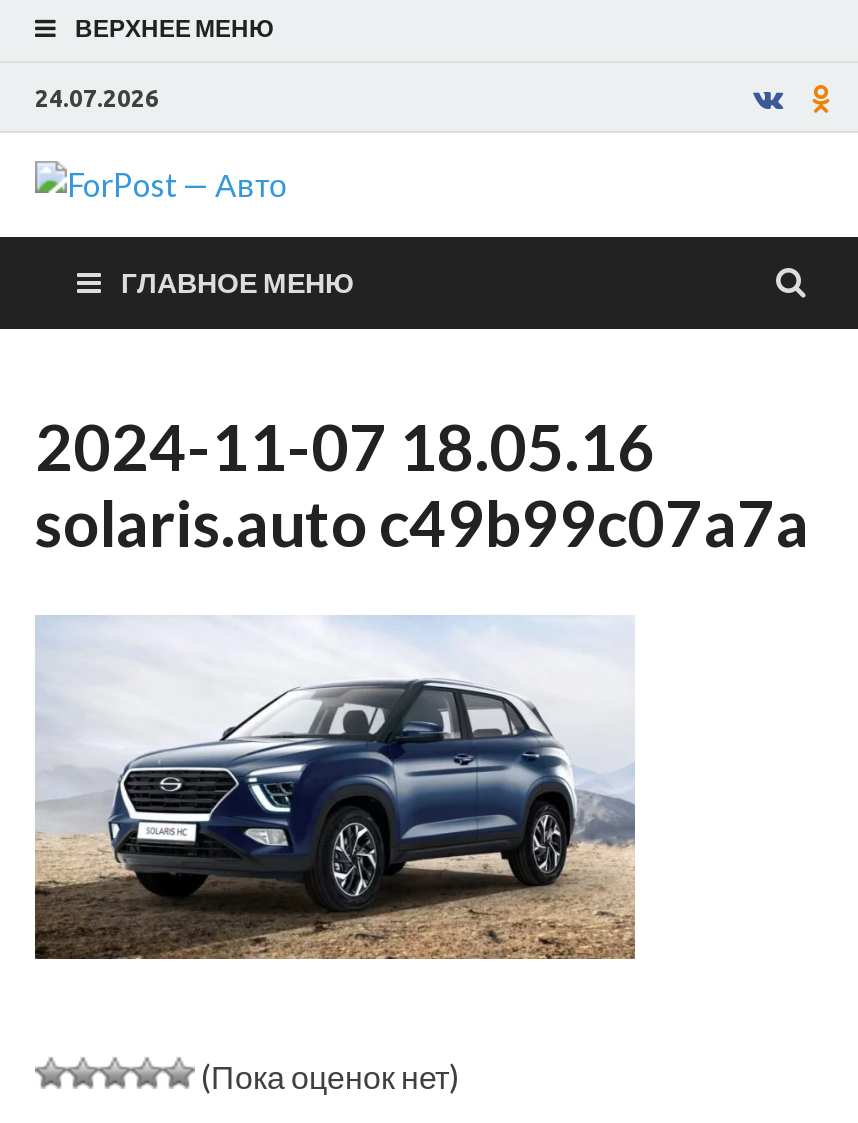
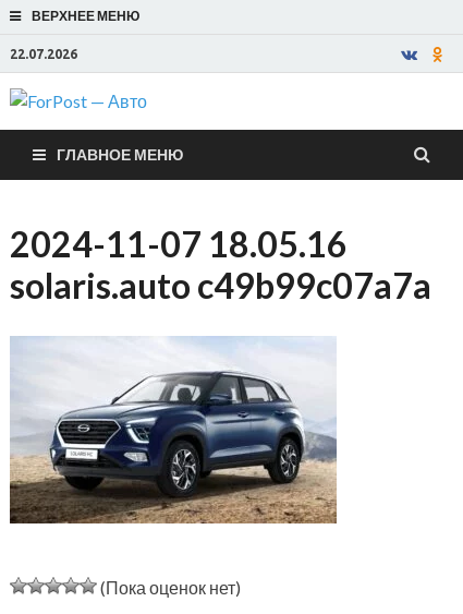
[35,84,159,110] 24.07.2026 -> [10,46,77,61] 22.07.2026

